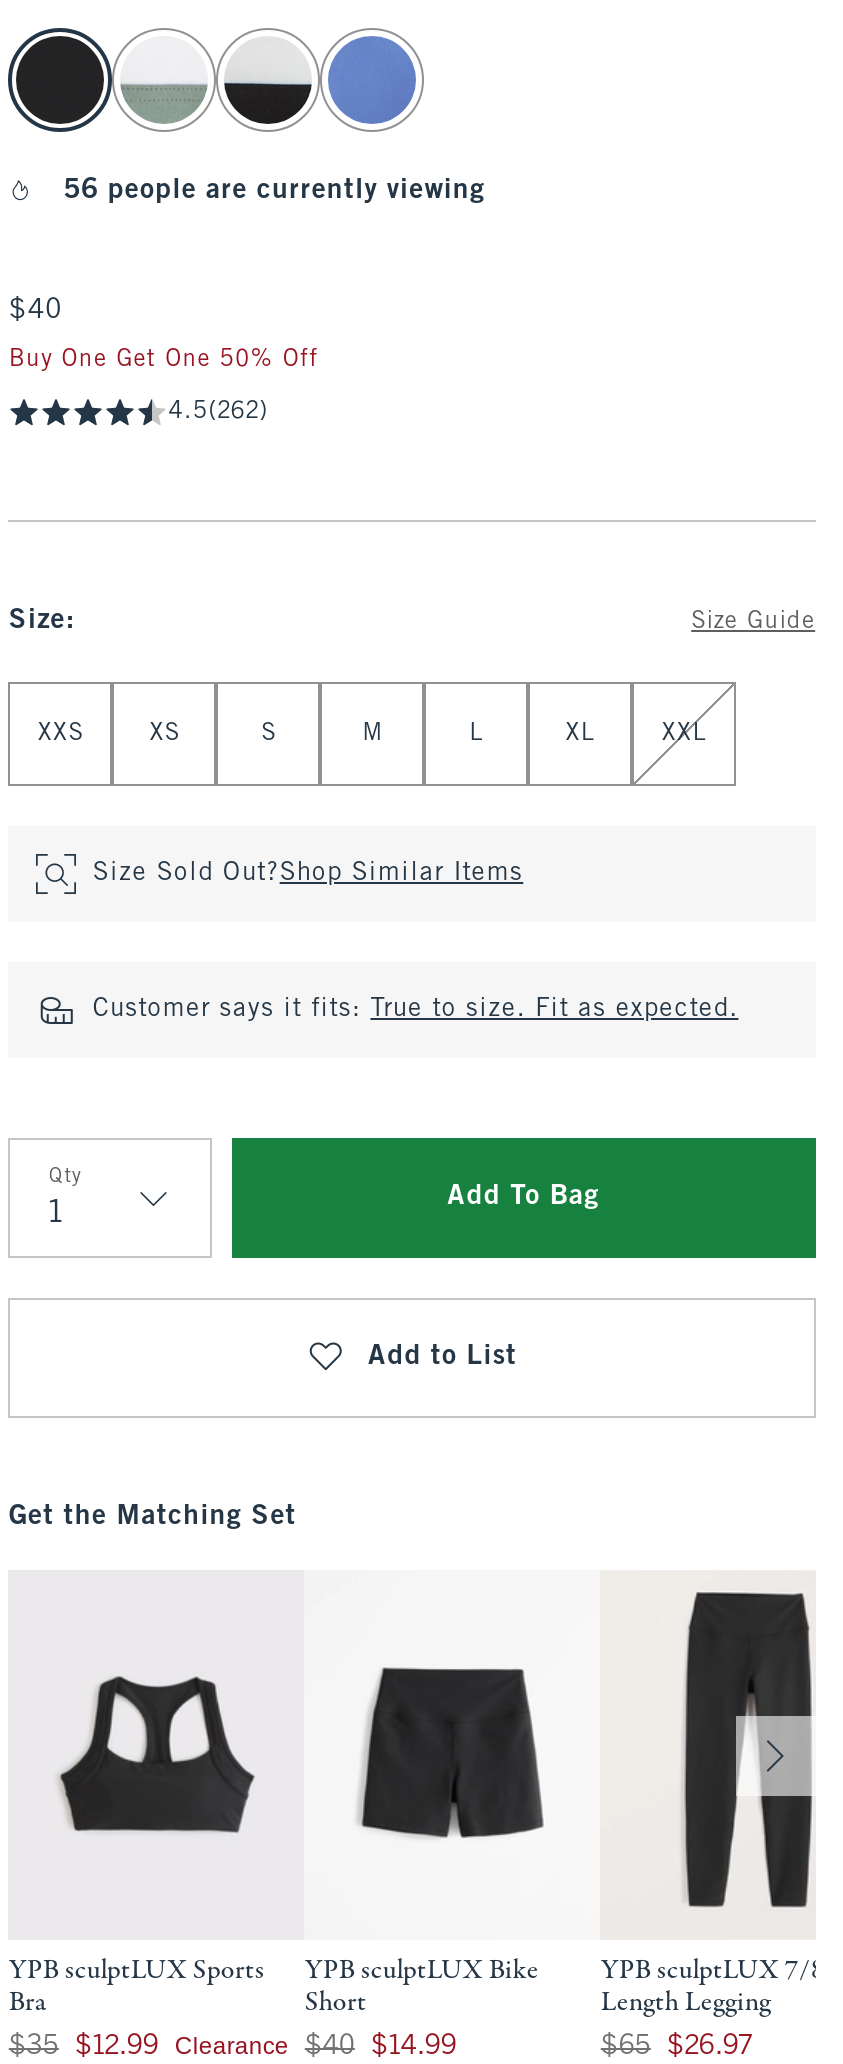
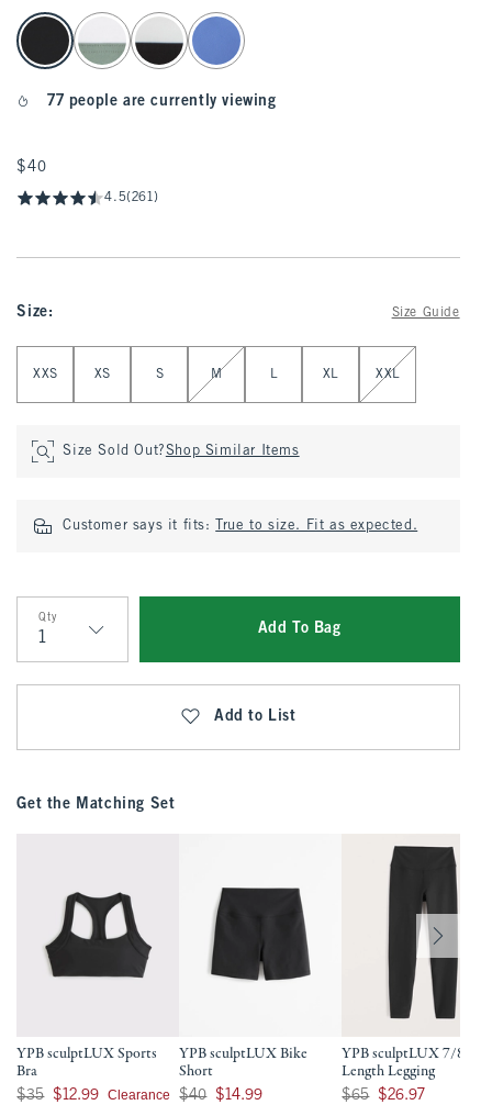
[64,177,485,203] 56 people are currently viewing -> [47,94,276,108] 77 people are currently viewing
[9,347,318,423] Buy One Get One 50% Off | 4.5(262) -> [105,191,158,204] 4.5(261)

